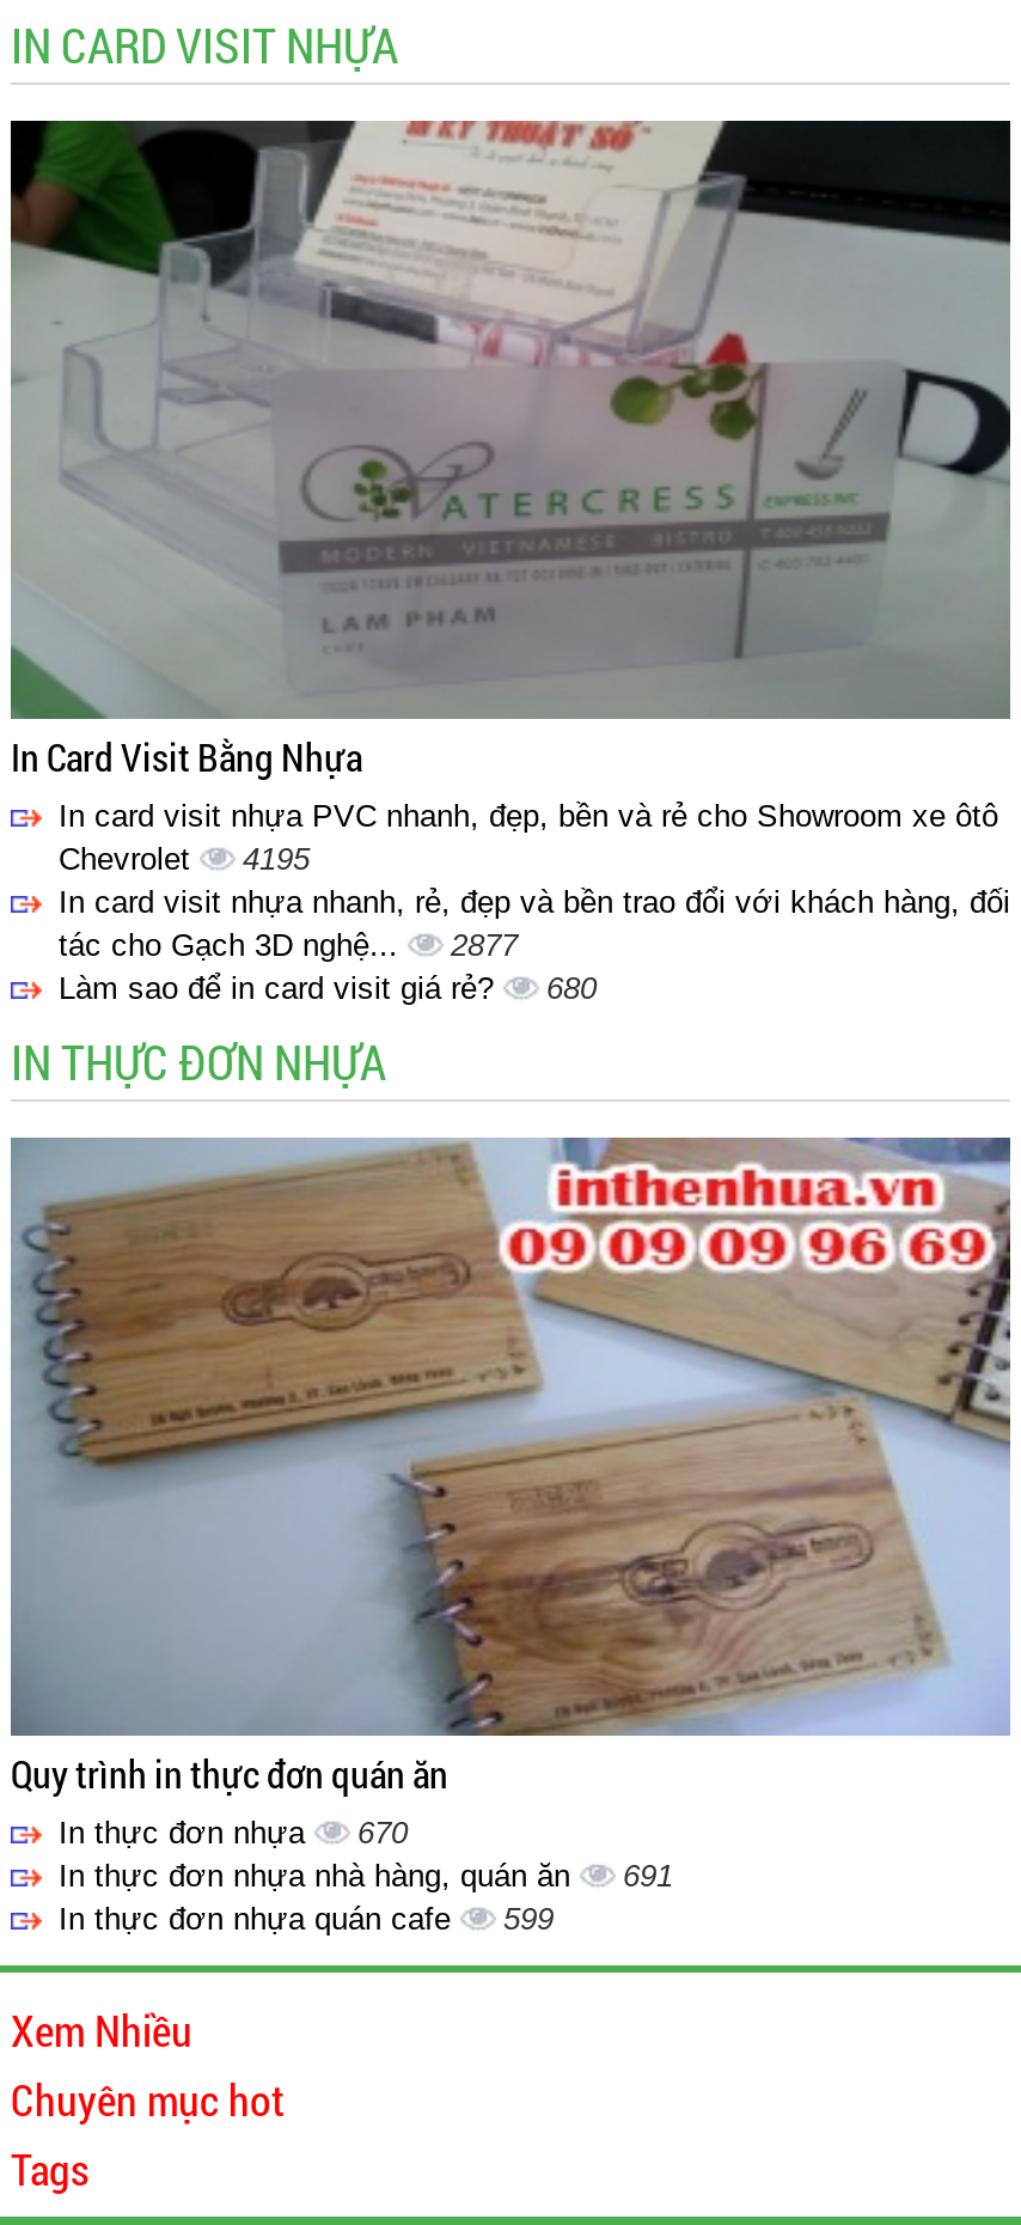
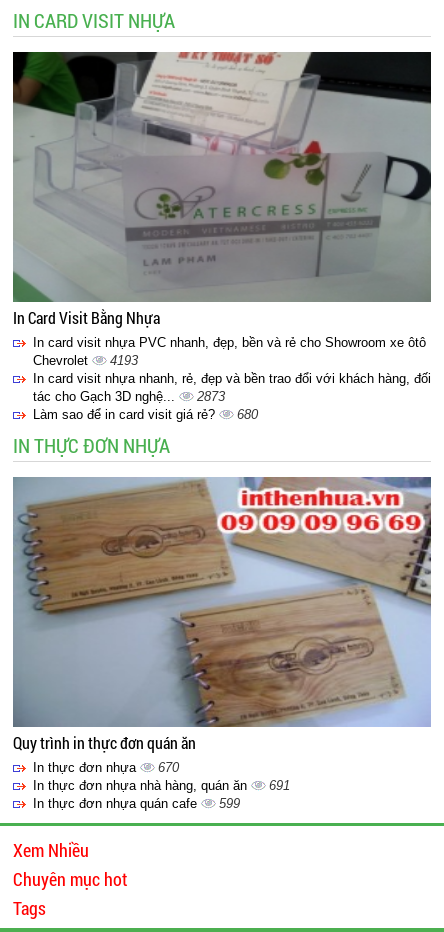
[59,841,310,877] Chevrolet 4195 -> [33,353,138,368] Chevrolet 4193
[59,927,518,963] tác cho Gạch 3D nghệ... 2877 -> [33,389,225,404] tác cho Gạch 3D nghệ... 2873

